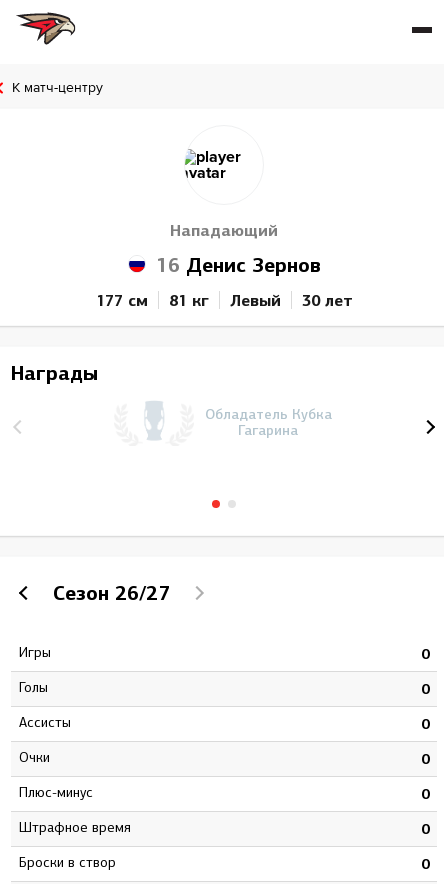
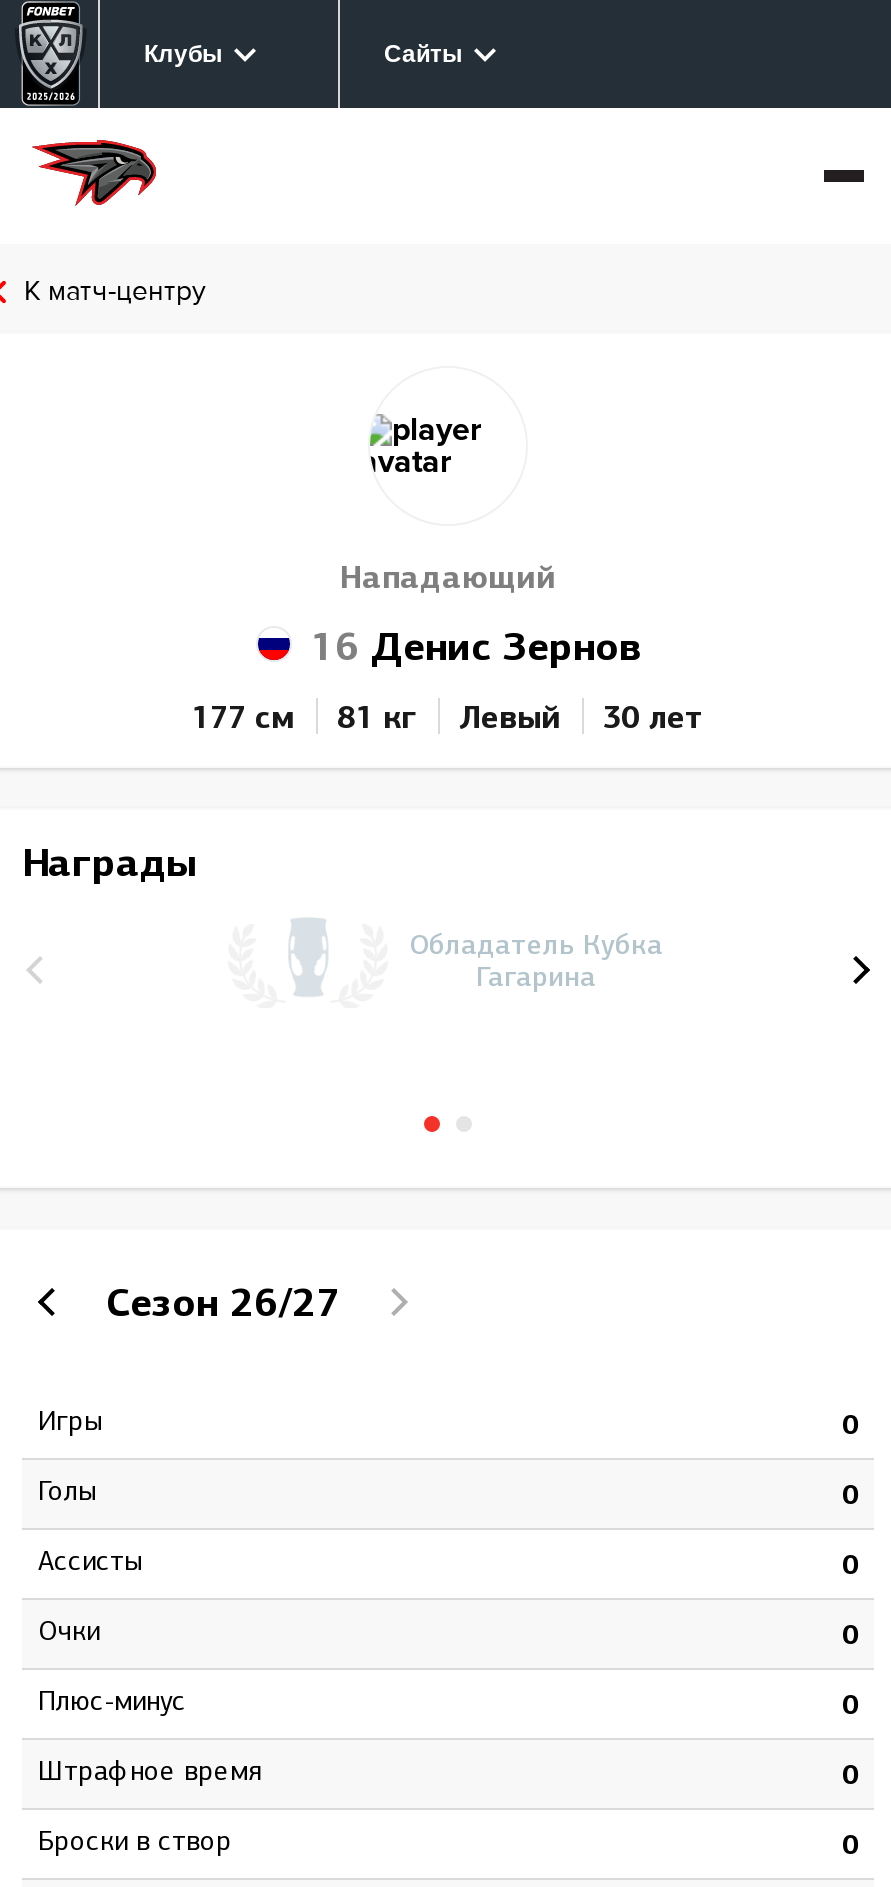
none -> [144,38,462,68] Клубы | Сайты
[17,11,58,45] [image] -> [34,138,158,206] [image]

